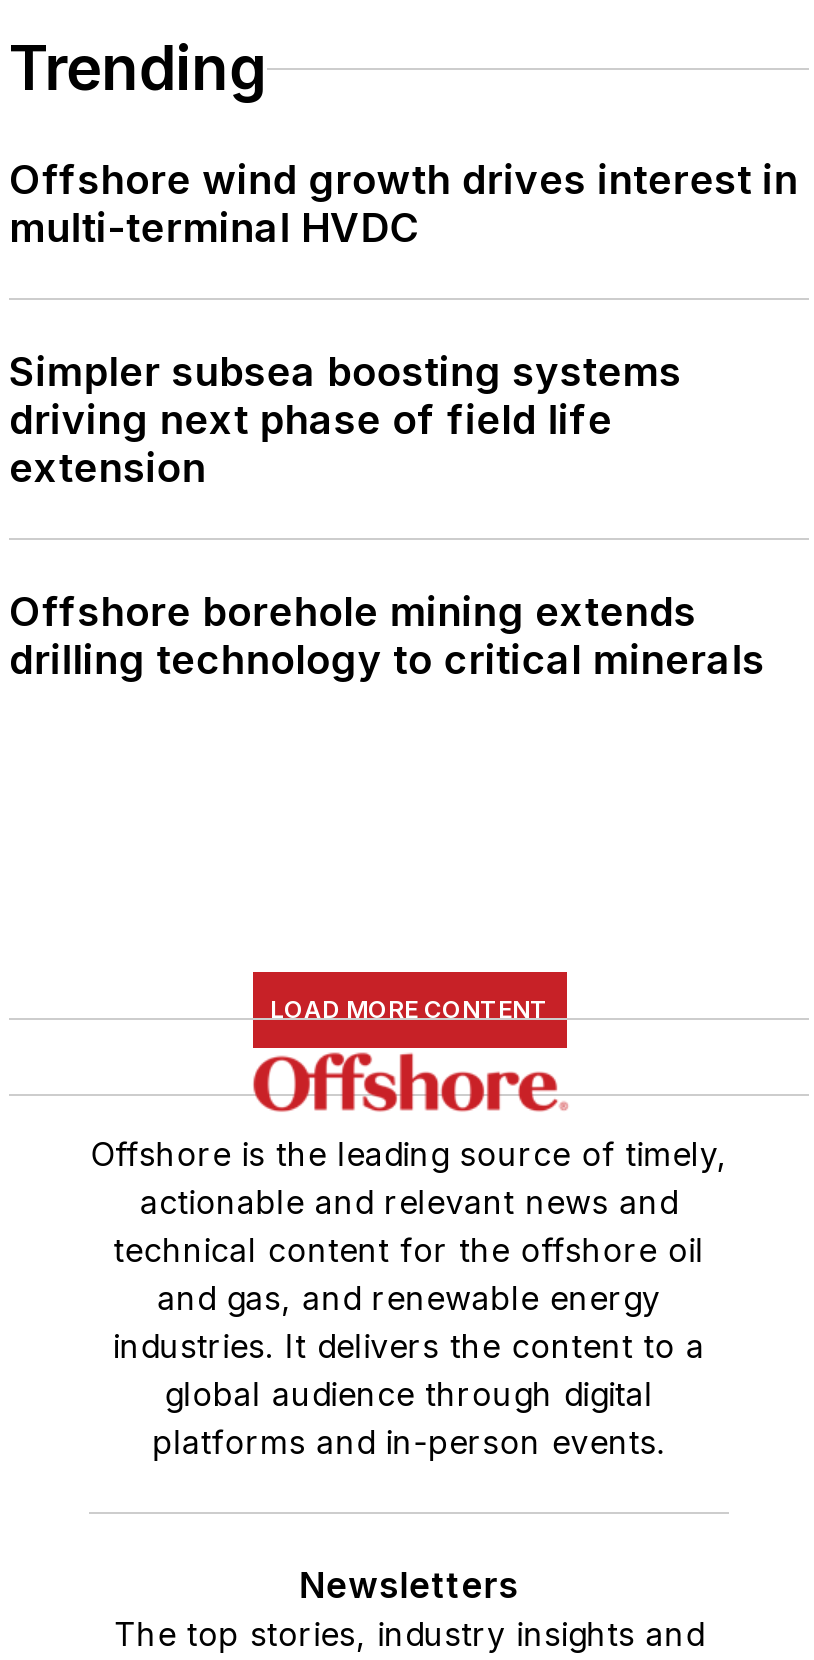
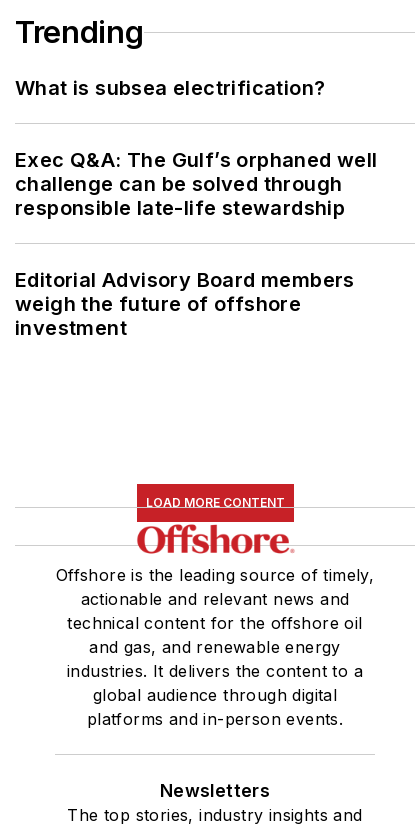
[9,156,798,252] Offshore wind growth drives interest in | multi-terminal HVDC -> [15,76,325,100] What is subsea electrification?
[9,348,682,492] Simpler subsea boosting systems | driving next phase of field life | extension -> [15,148,378,220] Exec Q&A: The Gulf’s orphaned well | challenge can be solved through | responsible late-life stewardship
[9,588,765,684] Offshore borehole mining extends | drilling technology to critical minerals -> [15,268,355,340] Editorial Advisory Board members | weigh the future of offshore | investment

